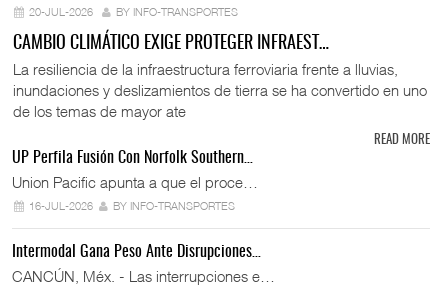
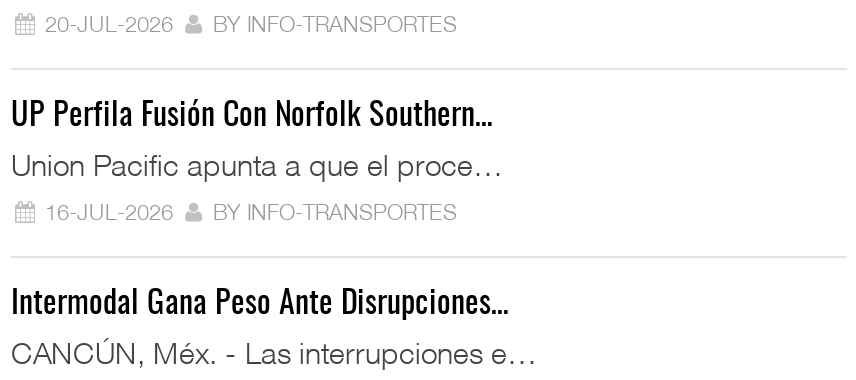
[13,35,430,147] CAMBIO CLIMÁTICO EXIGE PROTEGER INFRAEST… | La resiliencia de la infraestructura ferroviaria frente a lluvias, | inundaciones y deslizamientos de tierra se ha convertido en uno | de los temas de mayor ate | READ MORE -> none

